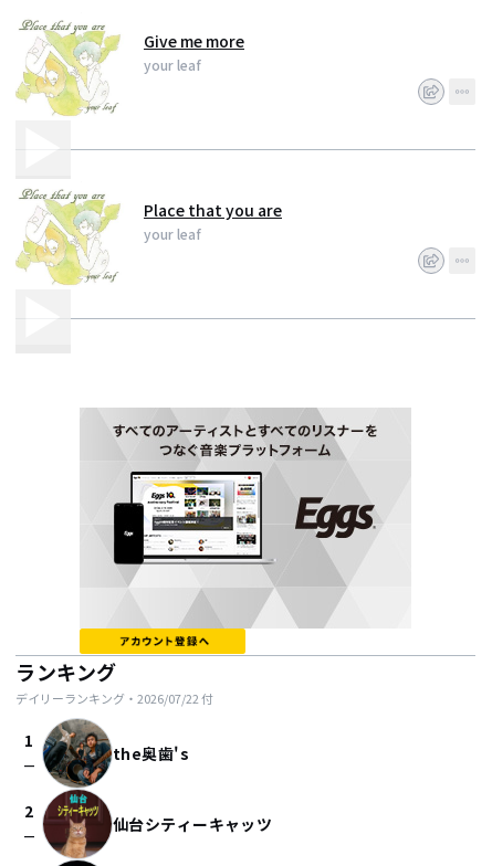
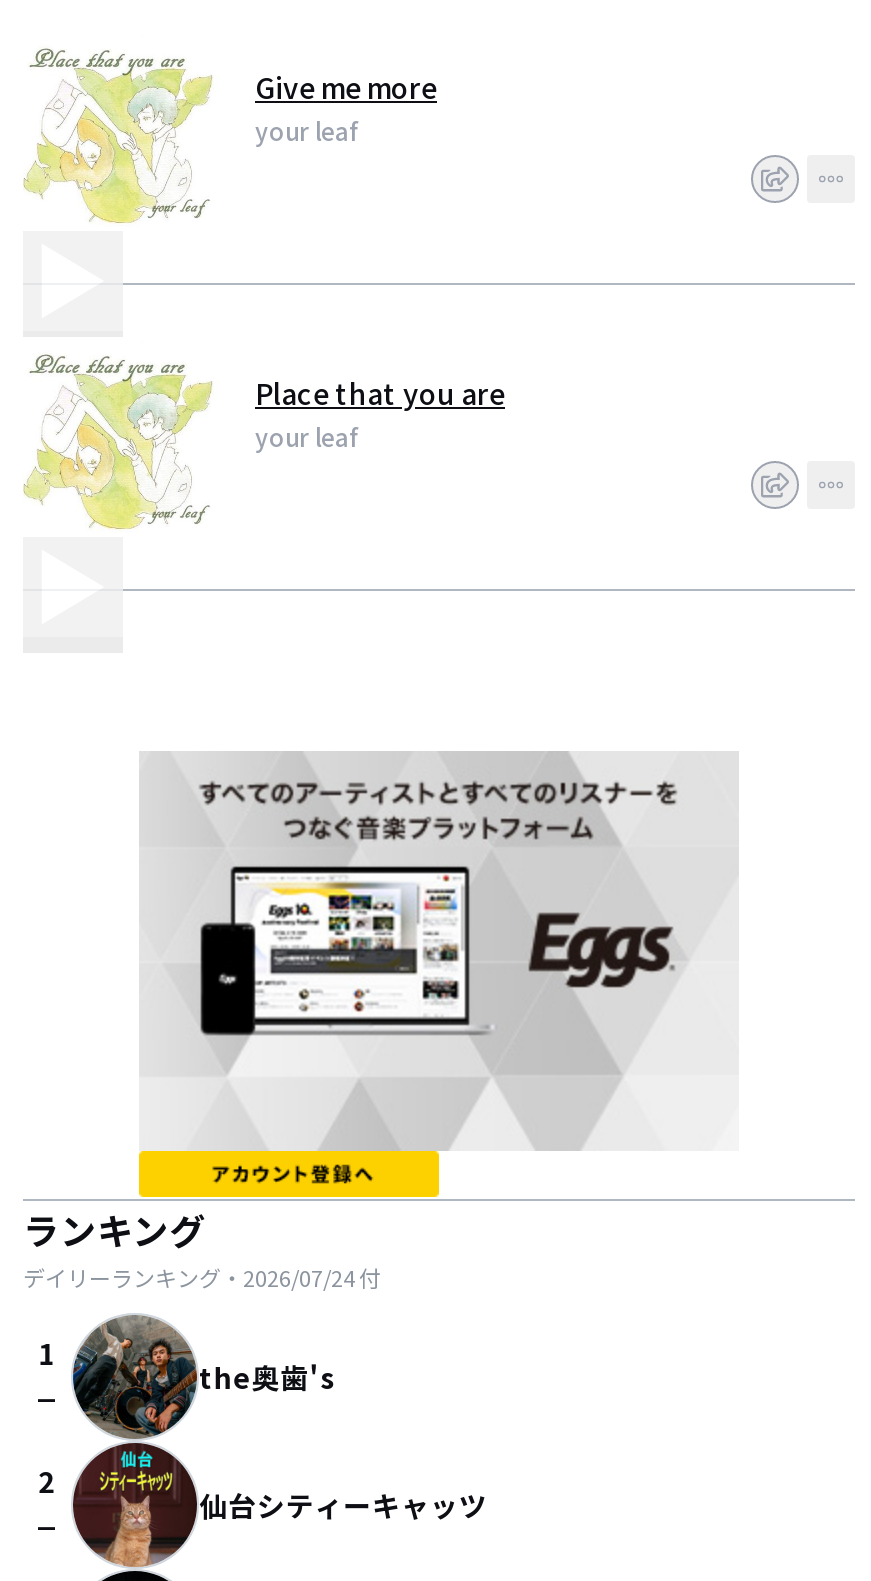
[15,689,213,707] デイリーランキング・2026/07/22付 -> [23,1261,381,1293] デイリーランキング・2026/07/24付

